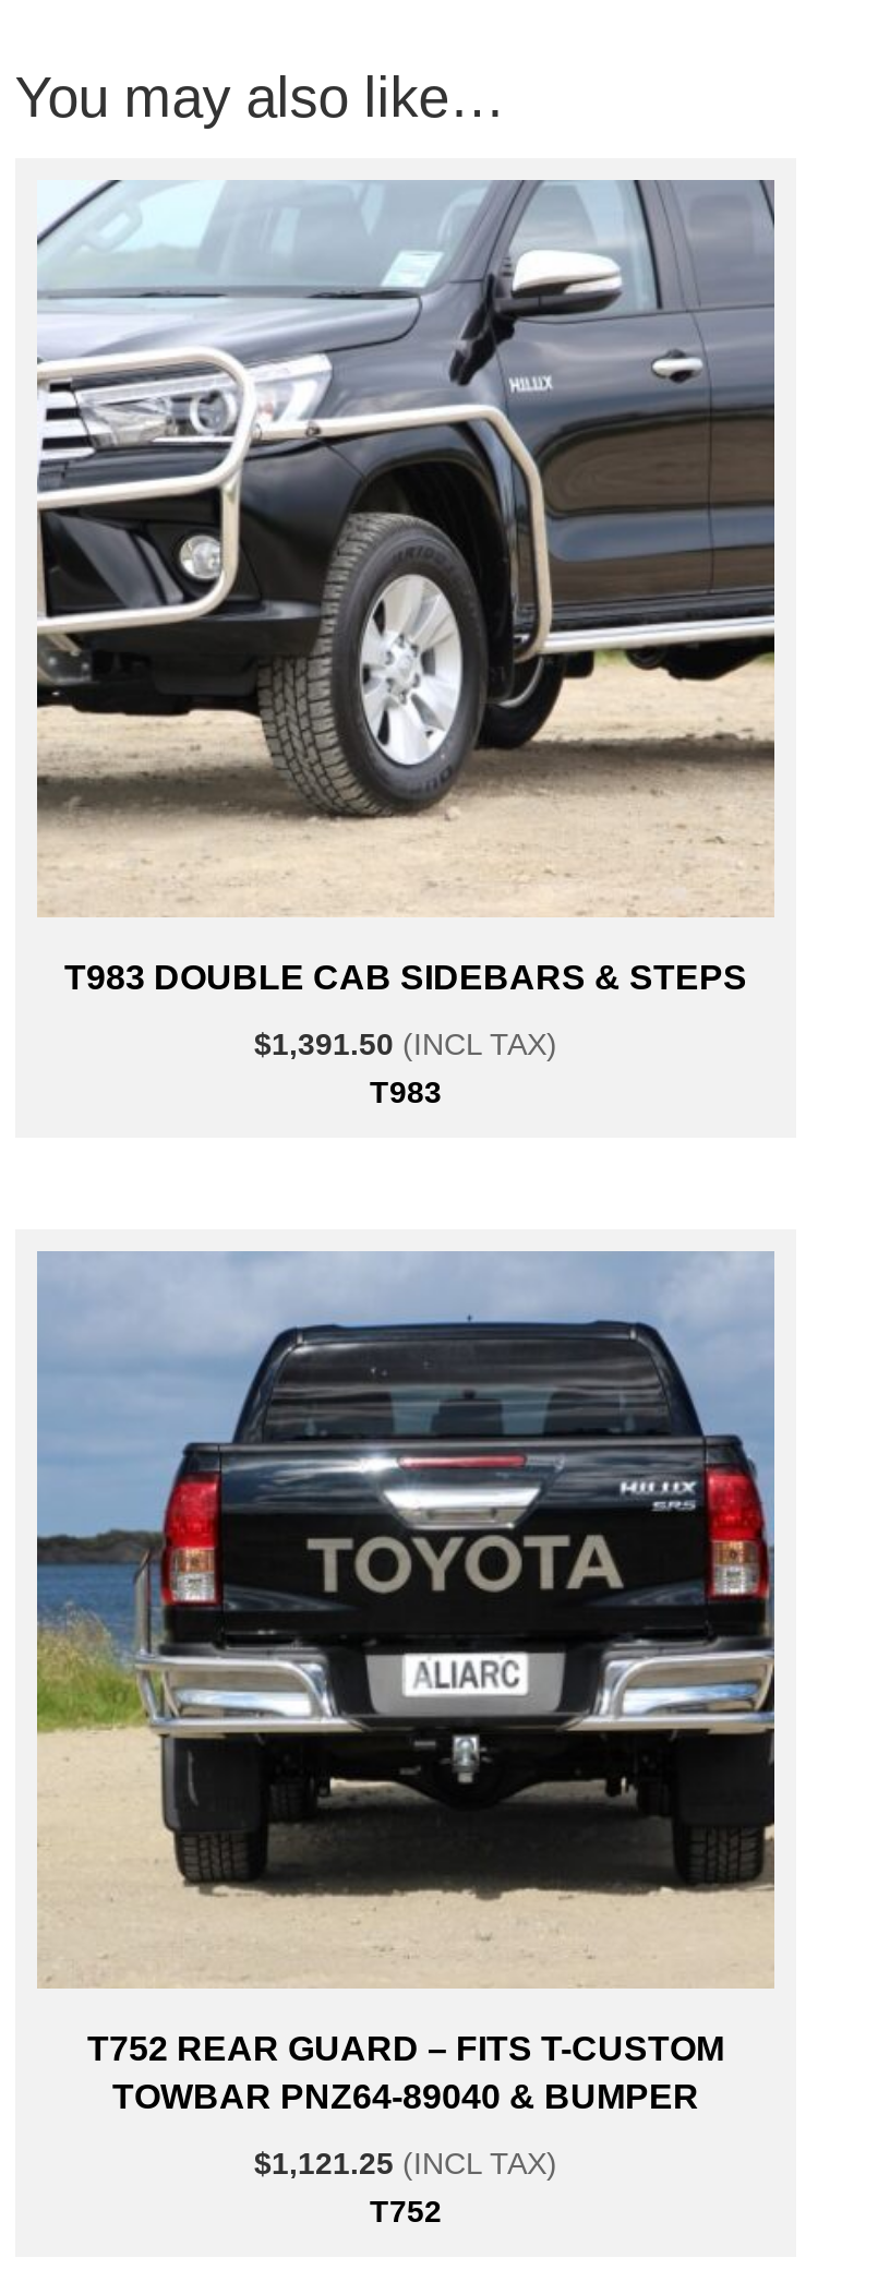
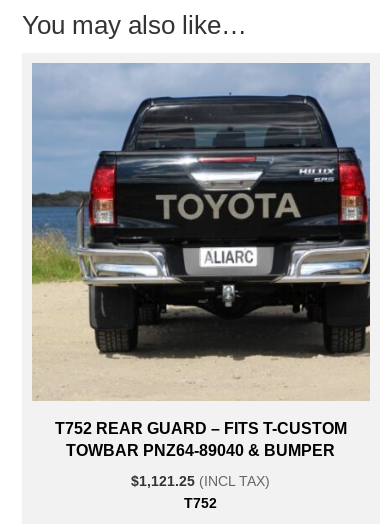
[35,179,777,1111] [image] | T983 DOUBLE CAB SIDEBARS & STEPS | $1,391.50 (INCL TAX) | T983 -> none

